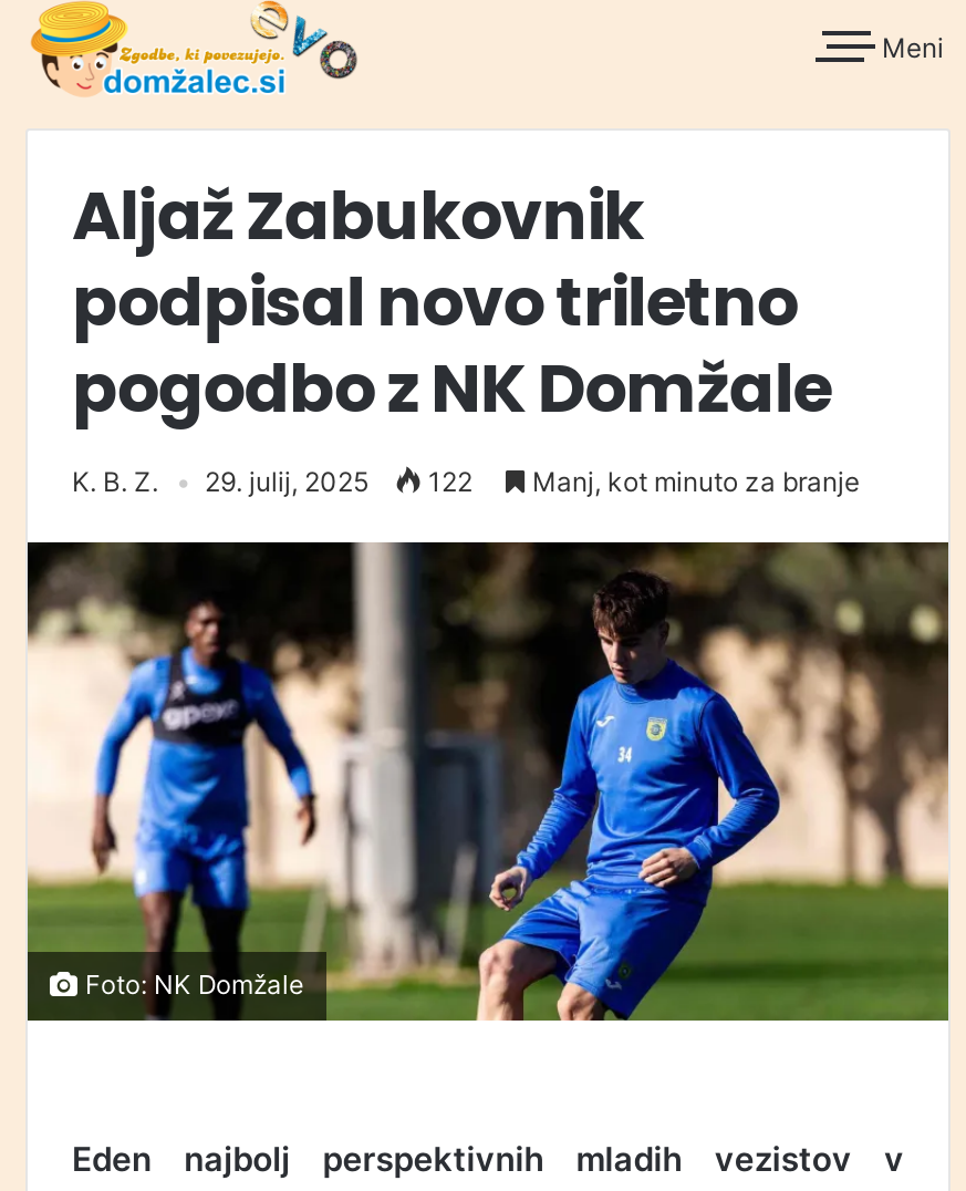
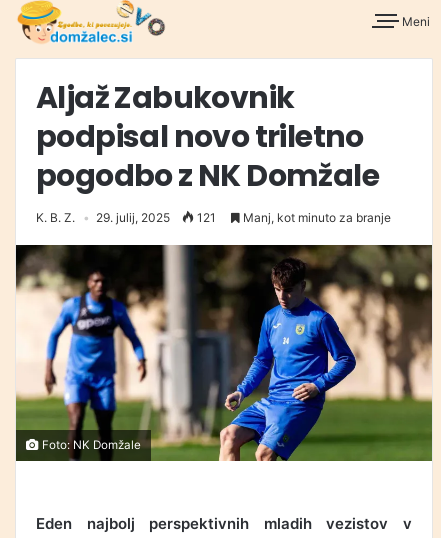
[72,466,860,499] K. B. Z. 29. julij, 2025 122 Manj, kot minuto za branje -> [36,210,391,225] K. B. Z. 29. julij, 2025 121 Manj, kot minuto za branje

